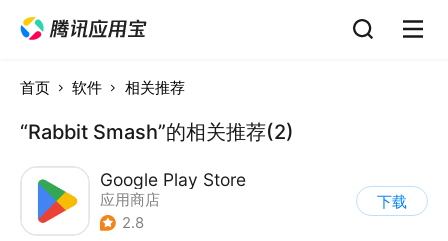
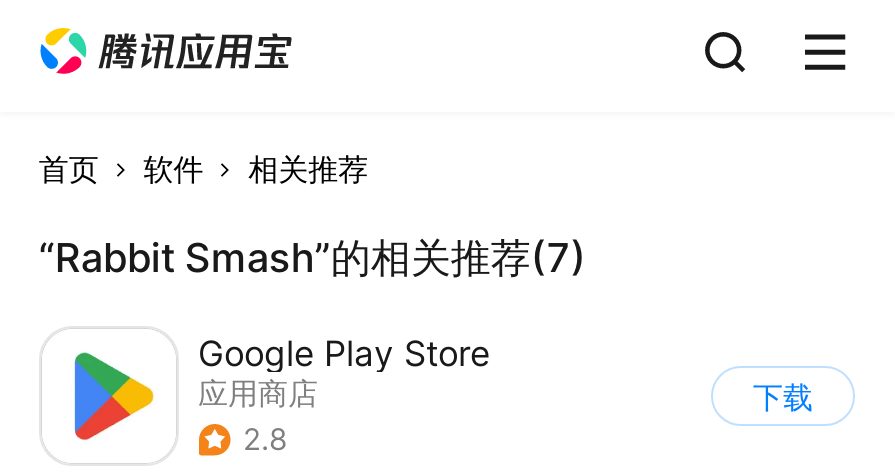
[20,119,294,143] “Rabbit Smash”的相关推荐(2) -> [39,233,587,281] “Rabbit Smash”的相关推荐(7)

